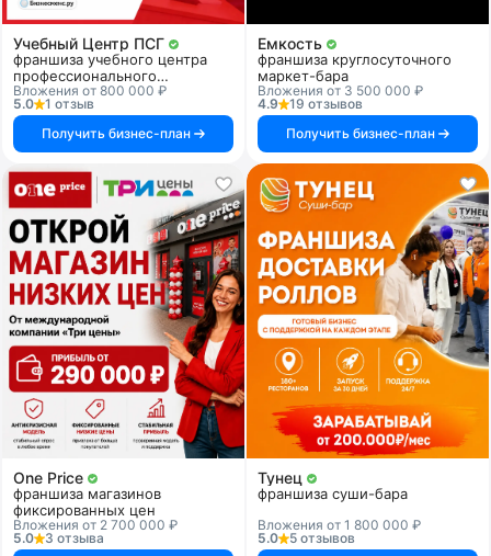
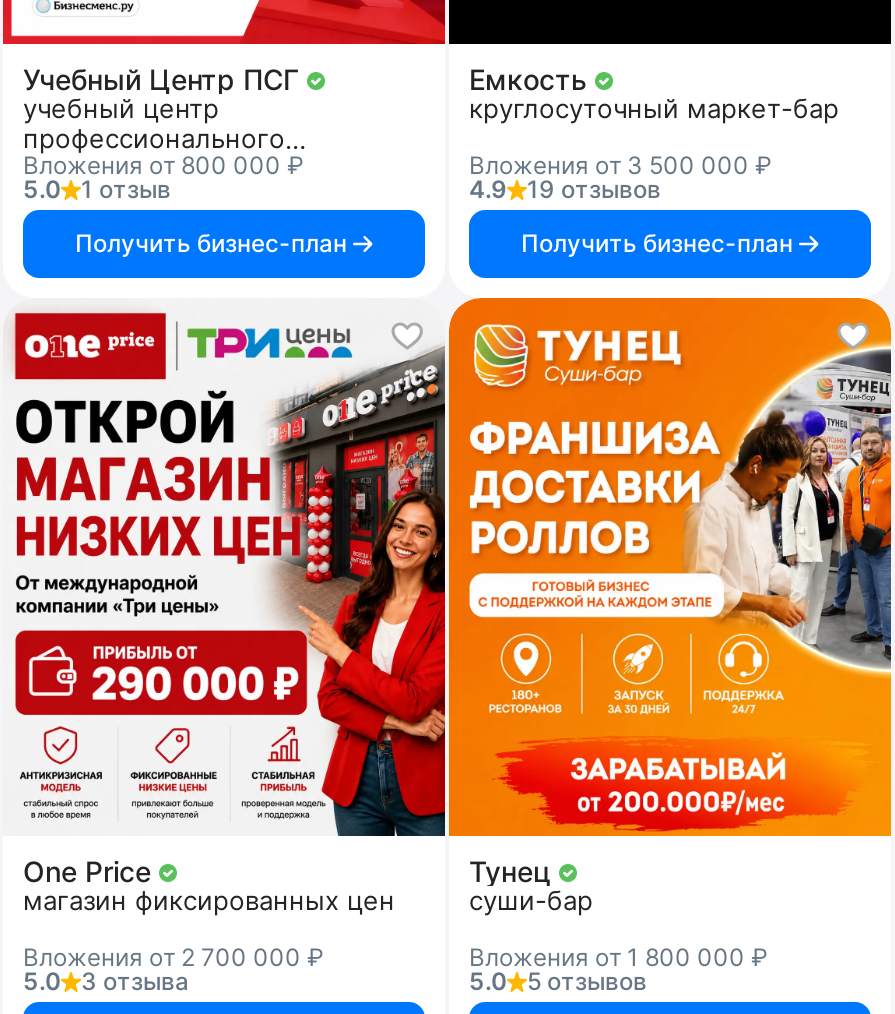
[13,51,207,68] франшиза учебного центра -> [23,93,219,125] учебный центр
[258,51,452,85] франшиза круглосуточного | маркет-бара -> [469,93,839,125] круглосуточный маркет-бар
[13,485,161,519] франшиза магазинов | фиксированных цен -> [23,884,395,916] магазин фиксированных цен
[258,485,408,502] франшиза суши-бара -> [469,884,593,916] суши-бар

